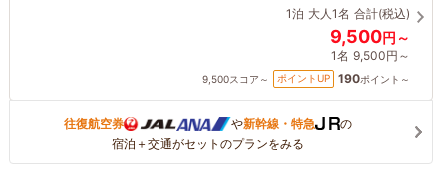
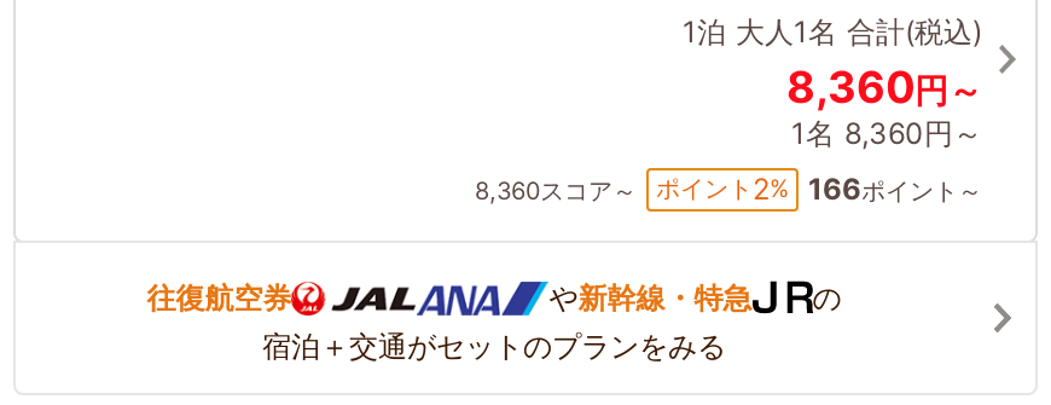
[330,26,410,63] 9,500円～ | 1名 9,500円～ -> [786,61,982,150] 8,360円～ | 1名 8,360円～
[202,71,410,86] 9,500スコア～ | ポイントUP | 190ポイント～ -> [475,170,982,207] 8,360スコア～ | ポイント2% 166ポイント～

